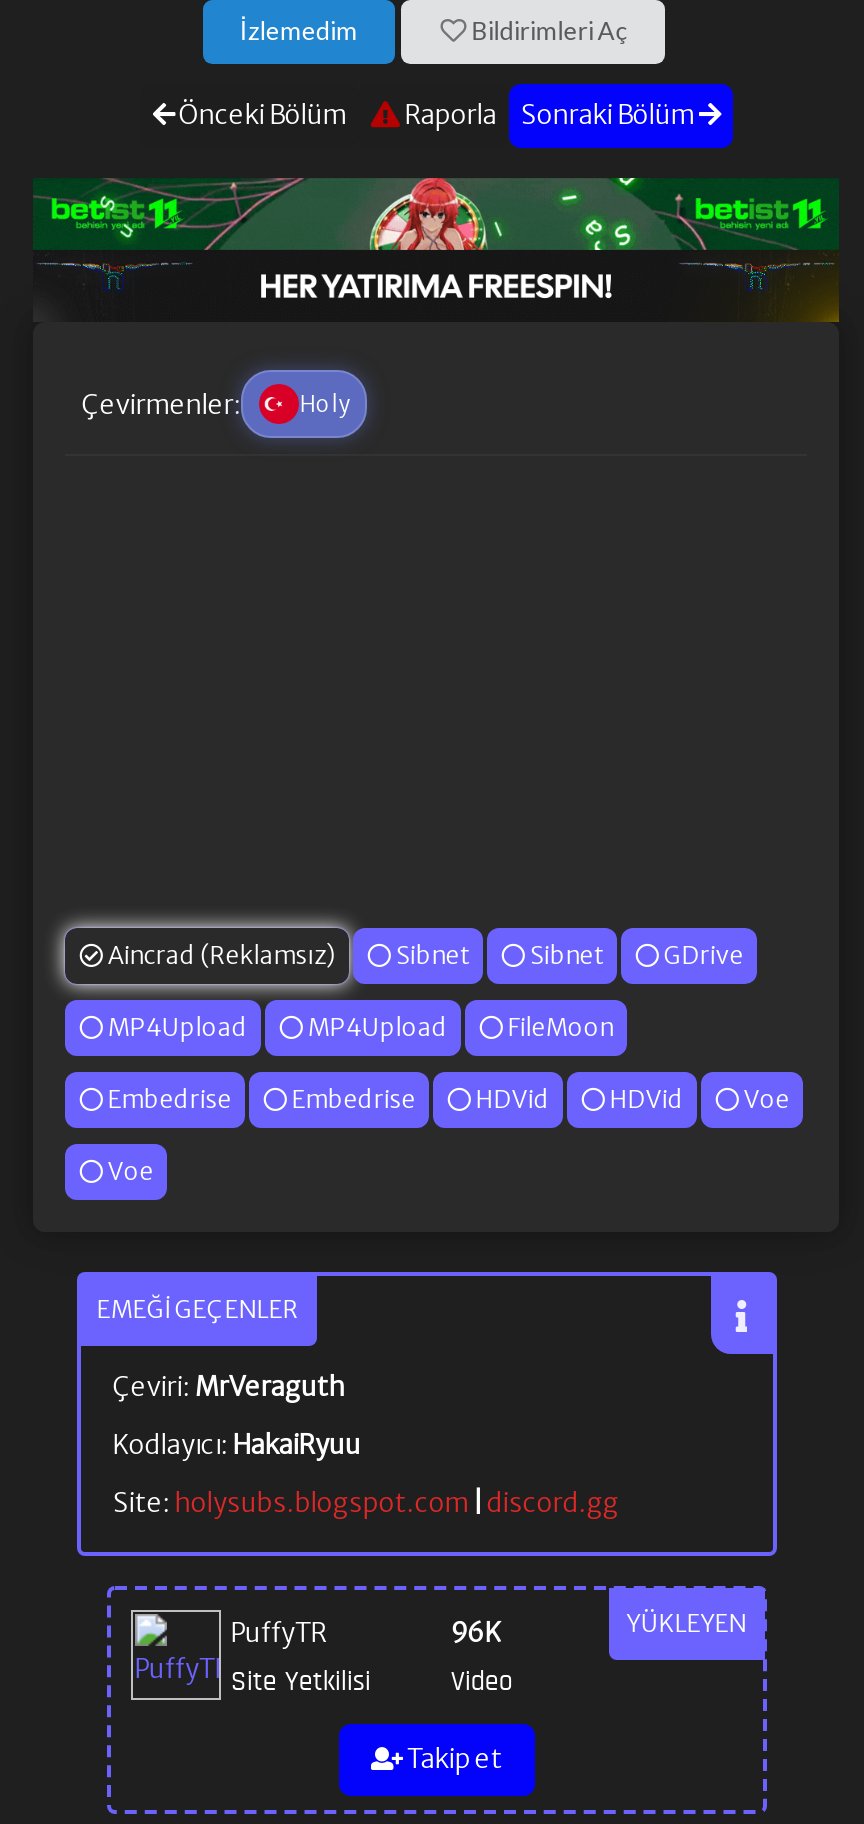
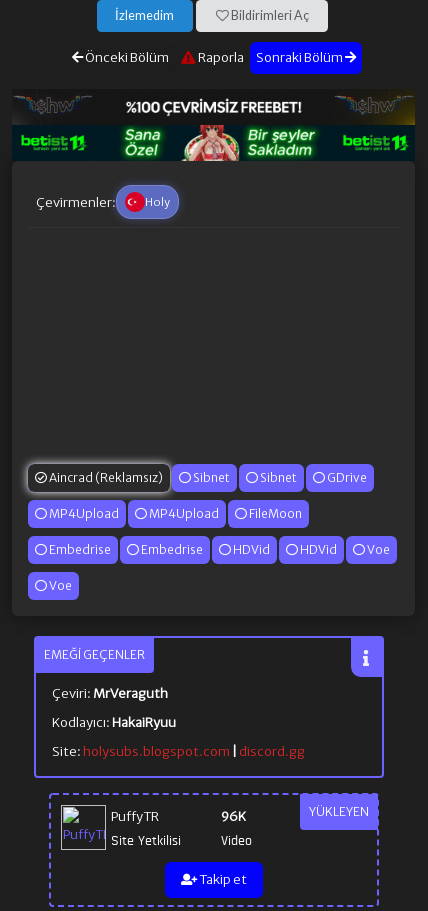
[35,176,839,322] [image] -> [13,89,415,162] [image]

